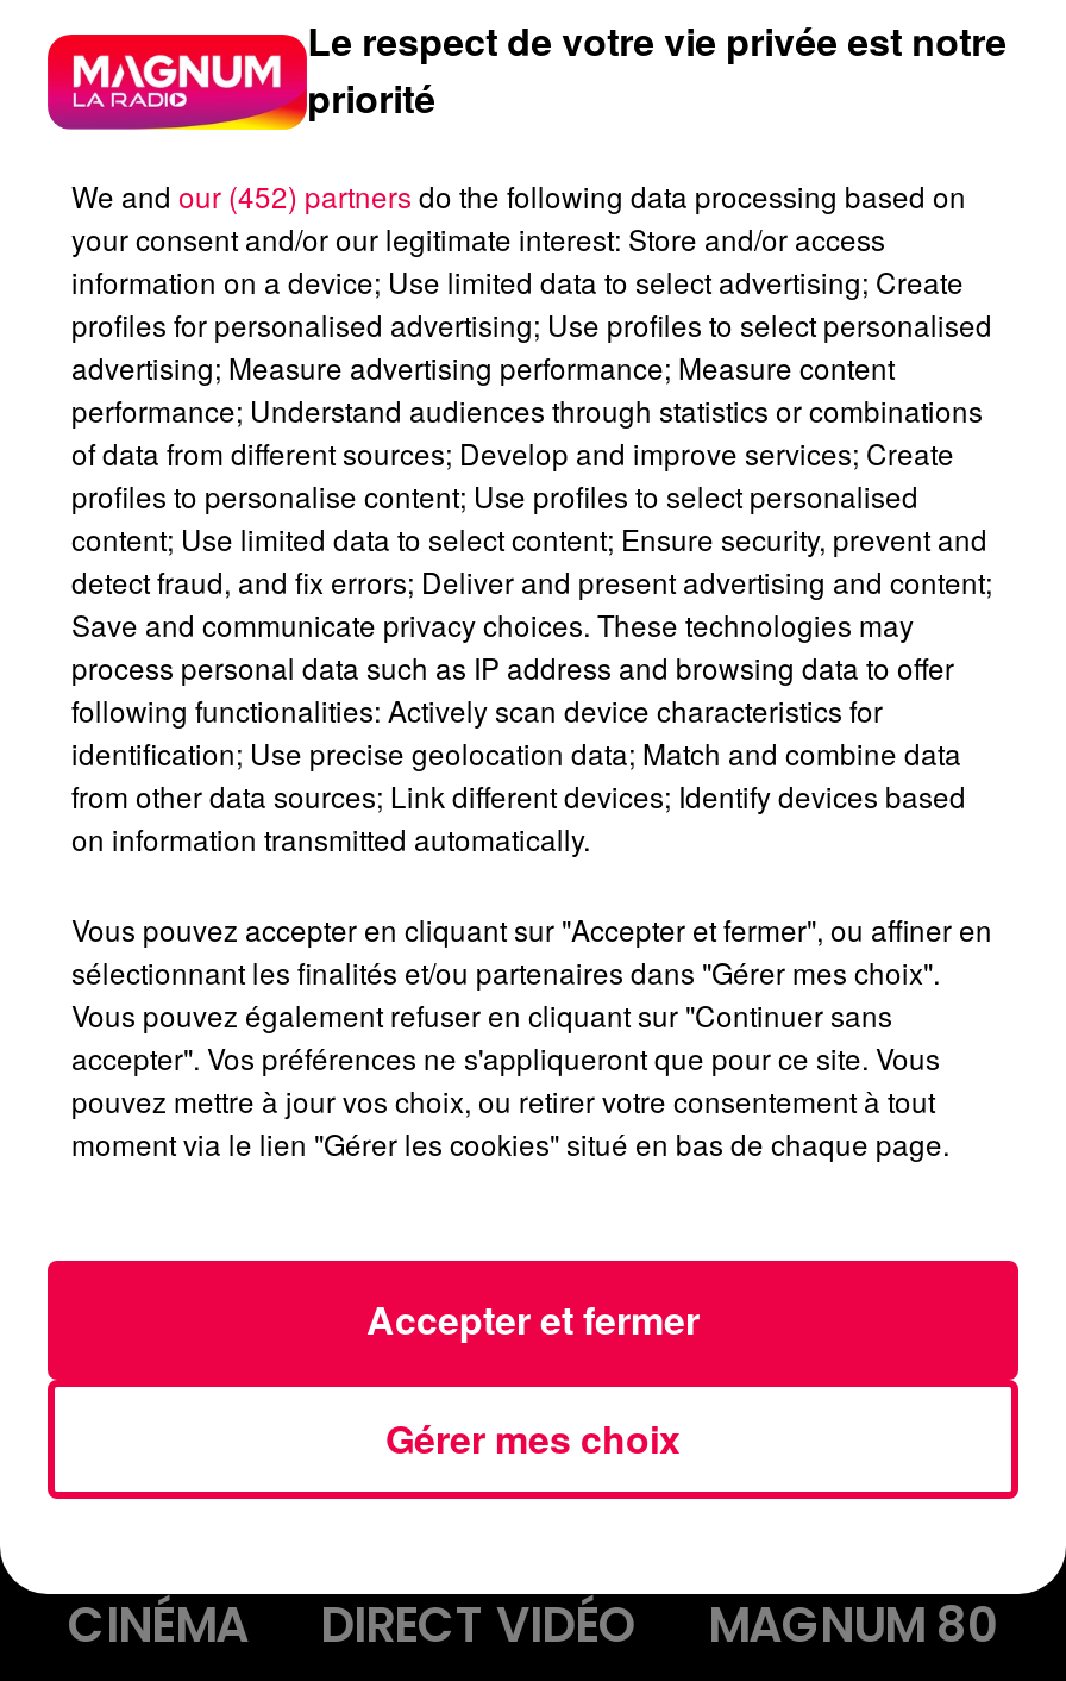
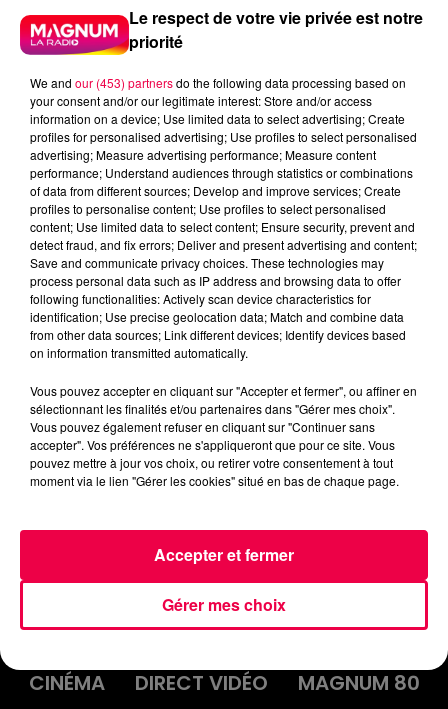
[71,174,966,214] We and our (452) partners do the following data processing based on -> [30,73,406,90] We and our (453) partners do the following data processing based on

